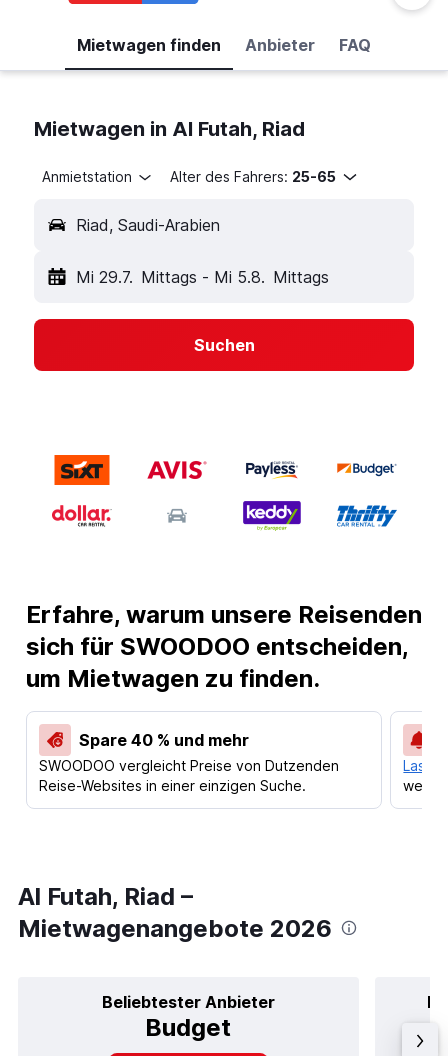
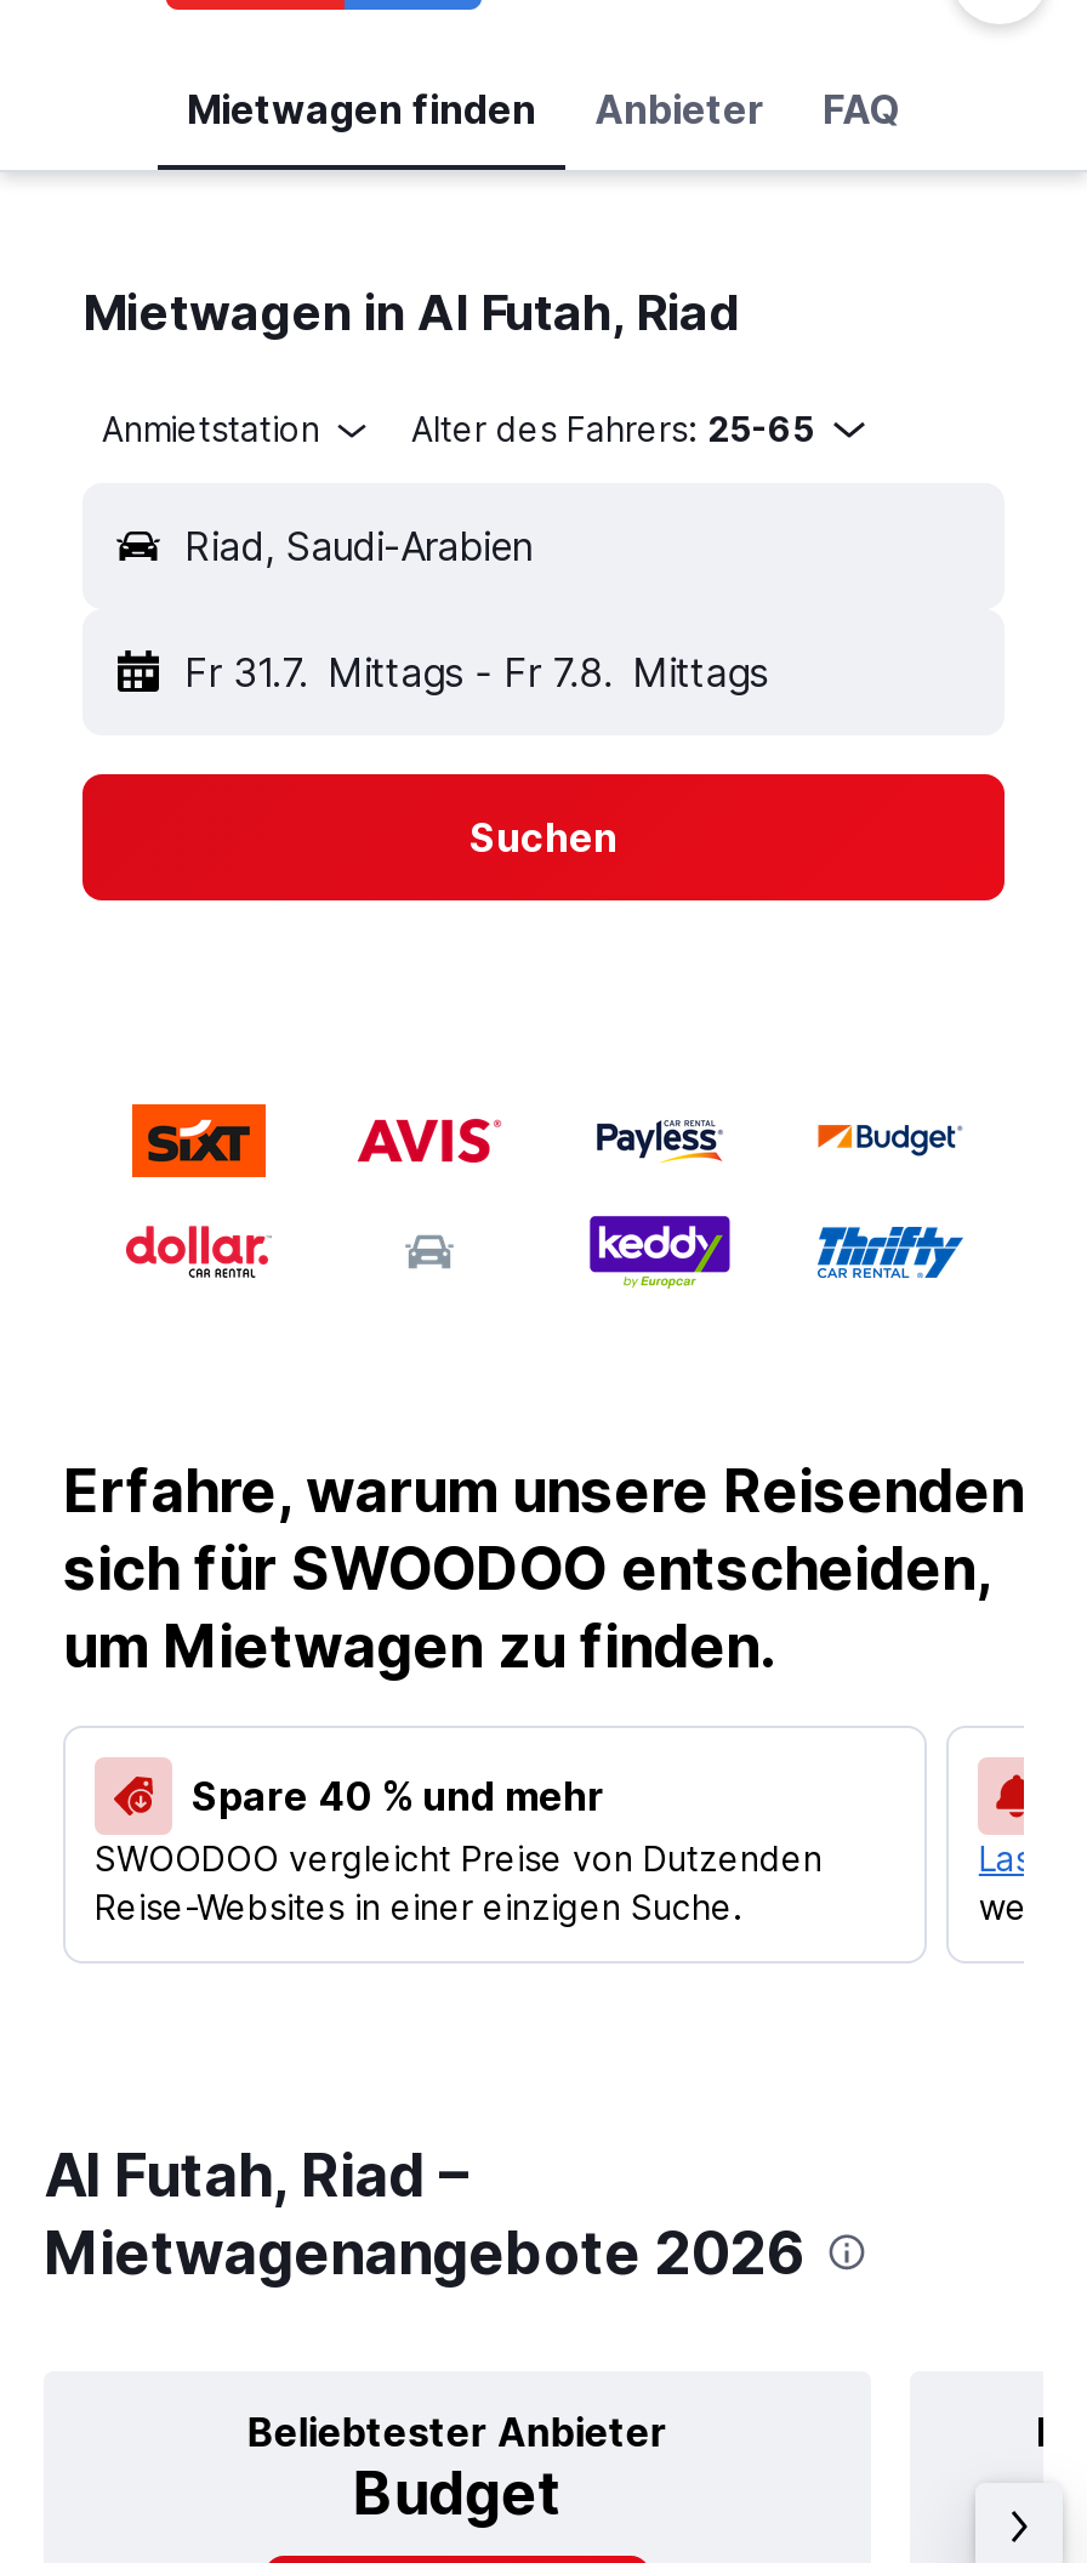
[76,267,329,287] Mi 29.7. Mittags - Mi 5.8. Mittags -> [184,648,768,697] Fr 31.7. Mittags - Fr 7.8. Mittags

